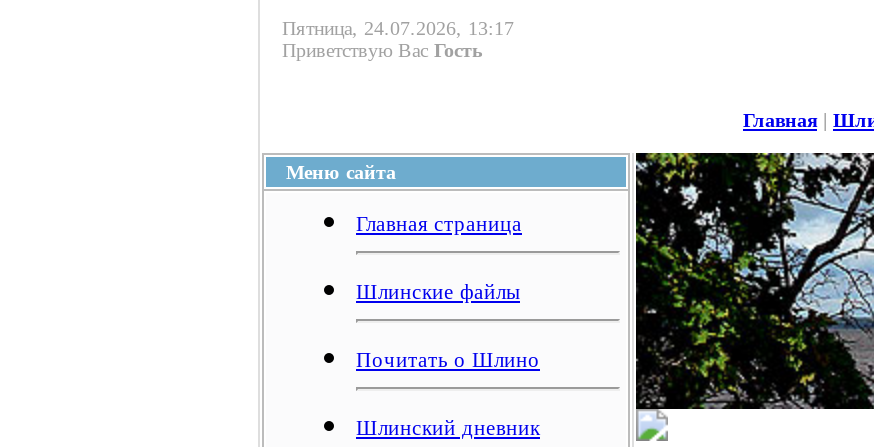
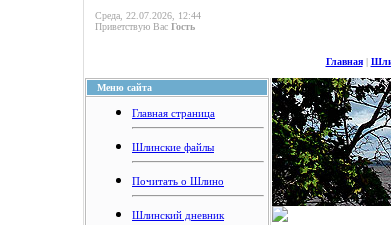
[282,17,514,39] Пятница, 24.07.2026, 13:17 -> [95,10,201,21] Среда, 22.07.2026, 12:44

